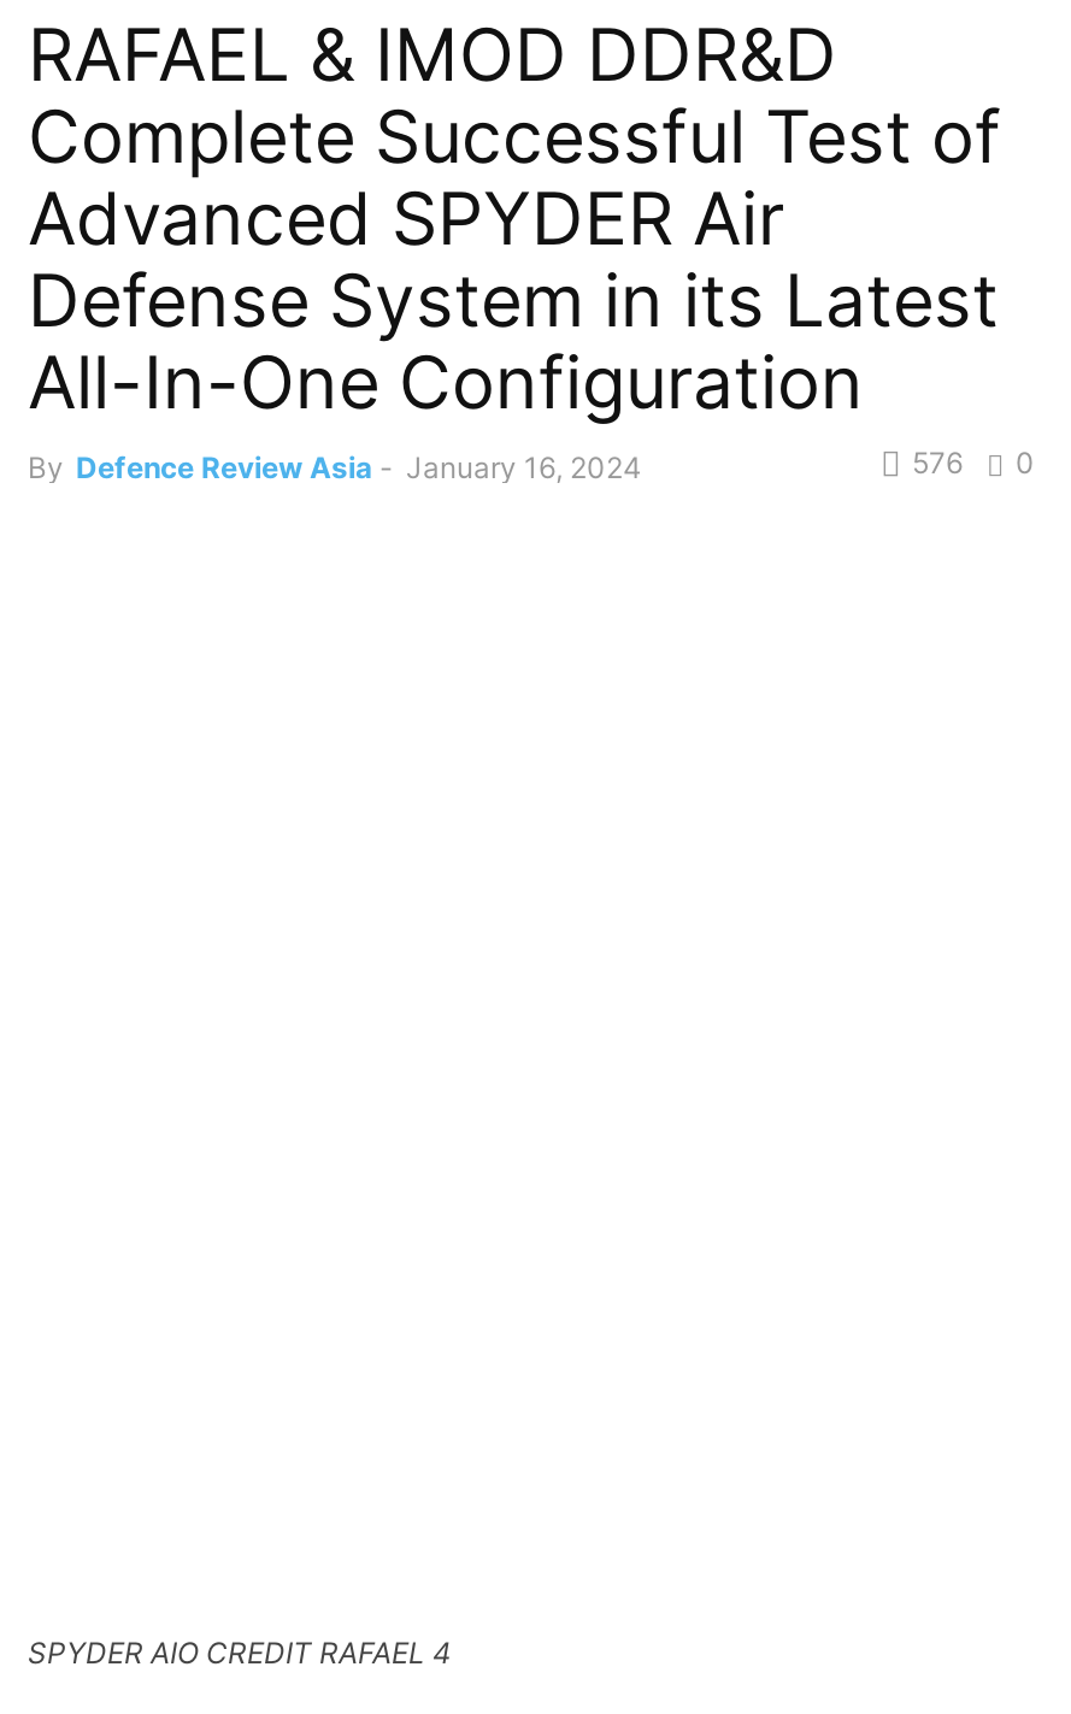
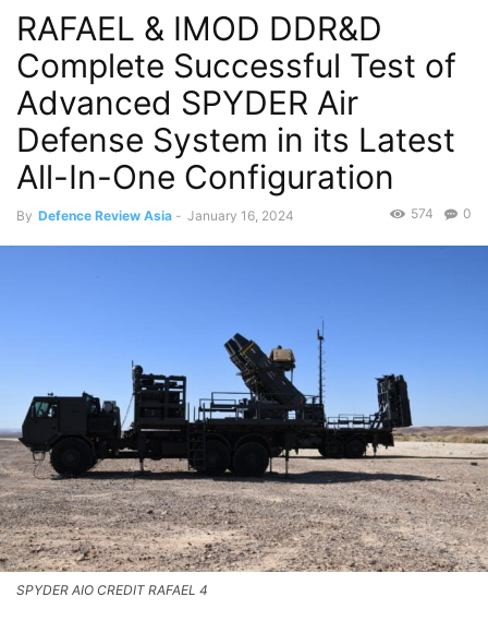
[912,444,1035,481] 576 0 -> [411,205,472,222] 574 0
none -> [3,244,485,573] [image]

